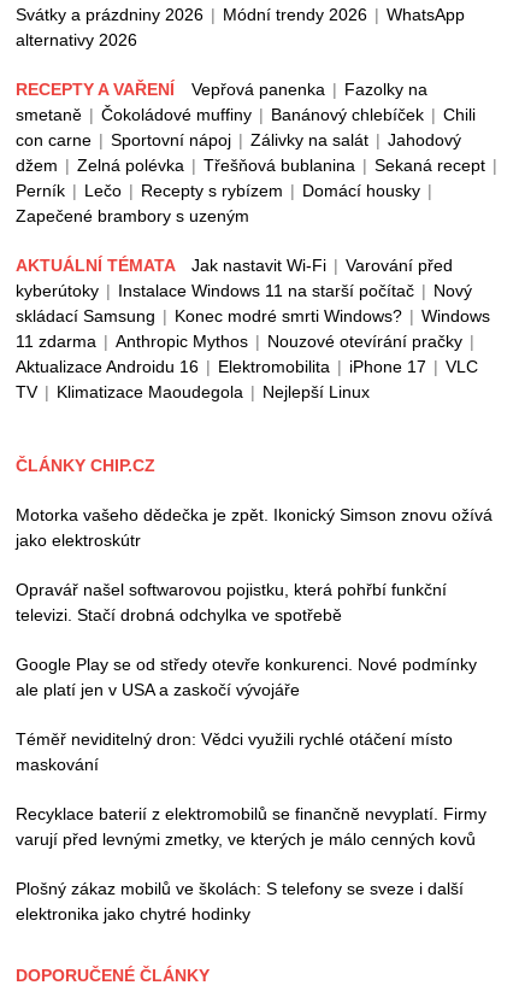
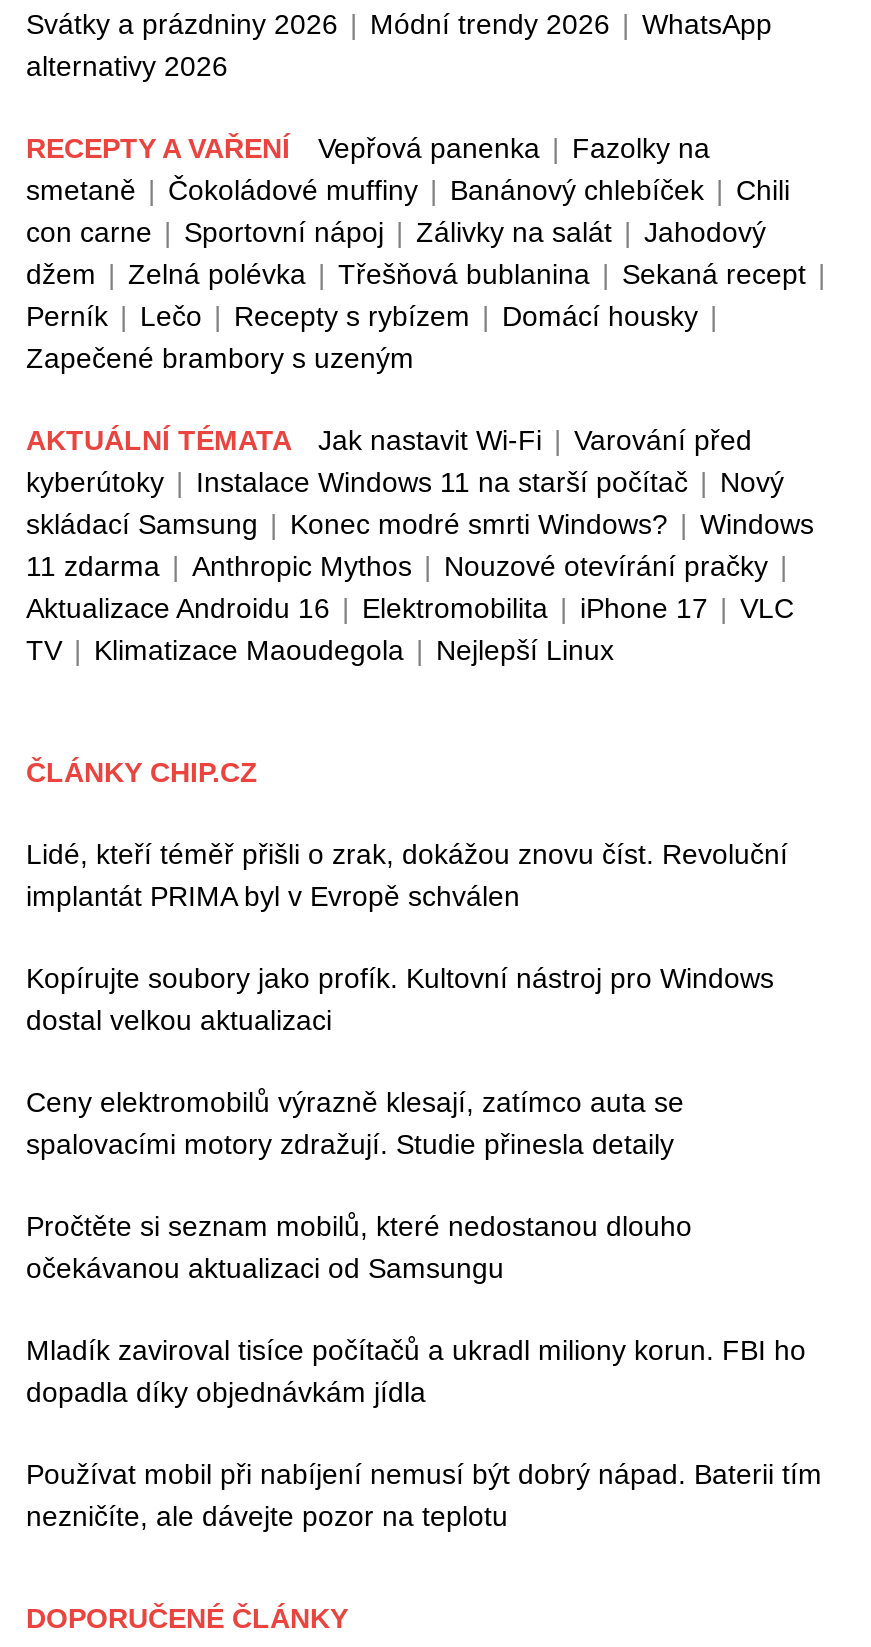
[16,505,493,550] Motorka vašeho dědečka je zpět. Ikonický Simson znovu ožívá | jako elektroskútr -> [26,838,788,912] Lidé, kteří téměř přišli o zrak, dokážou znovu číst. Revoluční | implantát PRIMA byl v Evropě schválen
[16,580,447,624] Opravář našel softwarovou pojistku, která pohřbí funkční | televizi. Stačí drobná odchylka ve spotřebě -> [26,962,774,1036] Kopírujte soubory jako profík. Kultovní nástroj pro Windows | dostal velkou aktualizaci
[16,655,477,699] Google Play se od středy otevře konkurenci. Nové podmínky | ale platí jen v USA a zaskočí vývojáře -> [26,1086,684,1160] Ceny elektromobilů výrazně klesají, zatímco auta se | spalovacími motory zdražují. Studie přinesla detaily
[16,729,453,774] Téměř neviditelný dron: Vědci využili rychlé otáčení místo | maskování -> [26,1210,692,1284] Pročtěte si seznam mobilů, které nedostanou dlouho | očekávanou aktualizaci od Samsungu
[16,804,486,849] Recyklace baterií z elektromobilů se finančně nevyplatí. Firmy | varují před levnými zmetky, ve kterých je málo cenných kovů -> [26,1334,806,1408] Mladík zaviroval tisíce počítačů a ukradl miliony korun. FBI ho | dopadla díky objednávkám jídla
[16,879,464,923] Plošný zákaz mobilů ve školách: S telefony se sveze i další | elektronika jako chytré hodinky -> [26,1458,822,1532] Používat mobil při nabíjení nemusí být dobrý nápad. Baterii tím | nezničíte, ale dávejte pozor na teplotu

